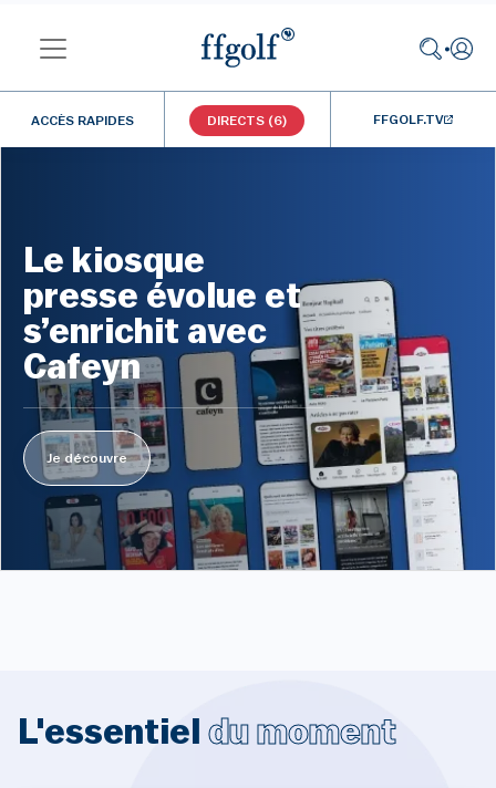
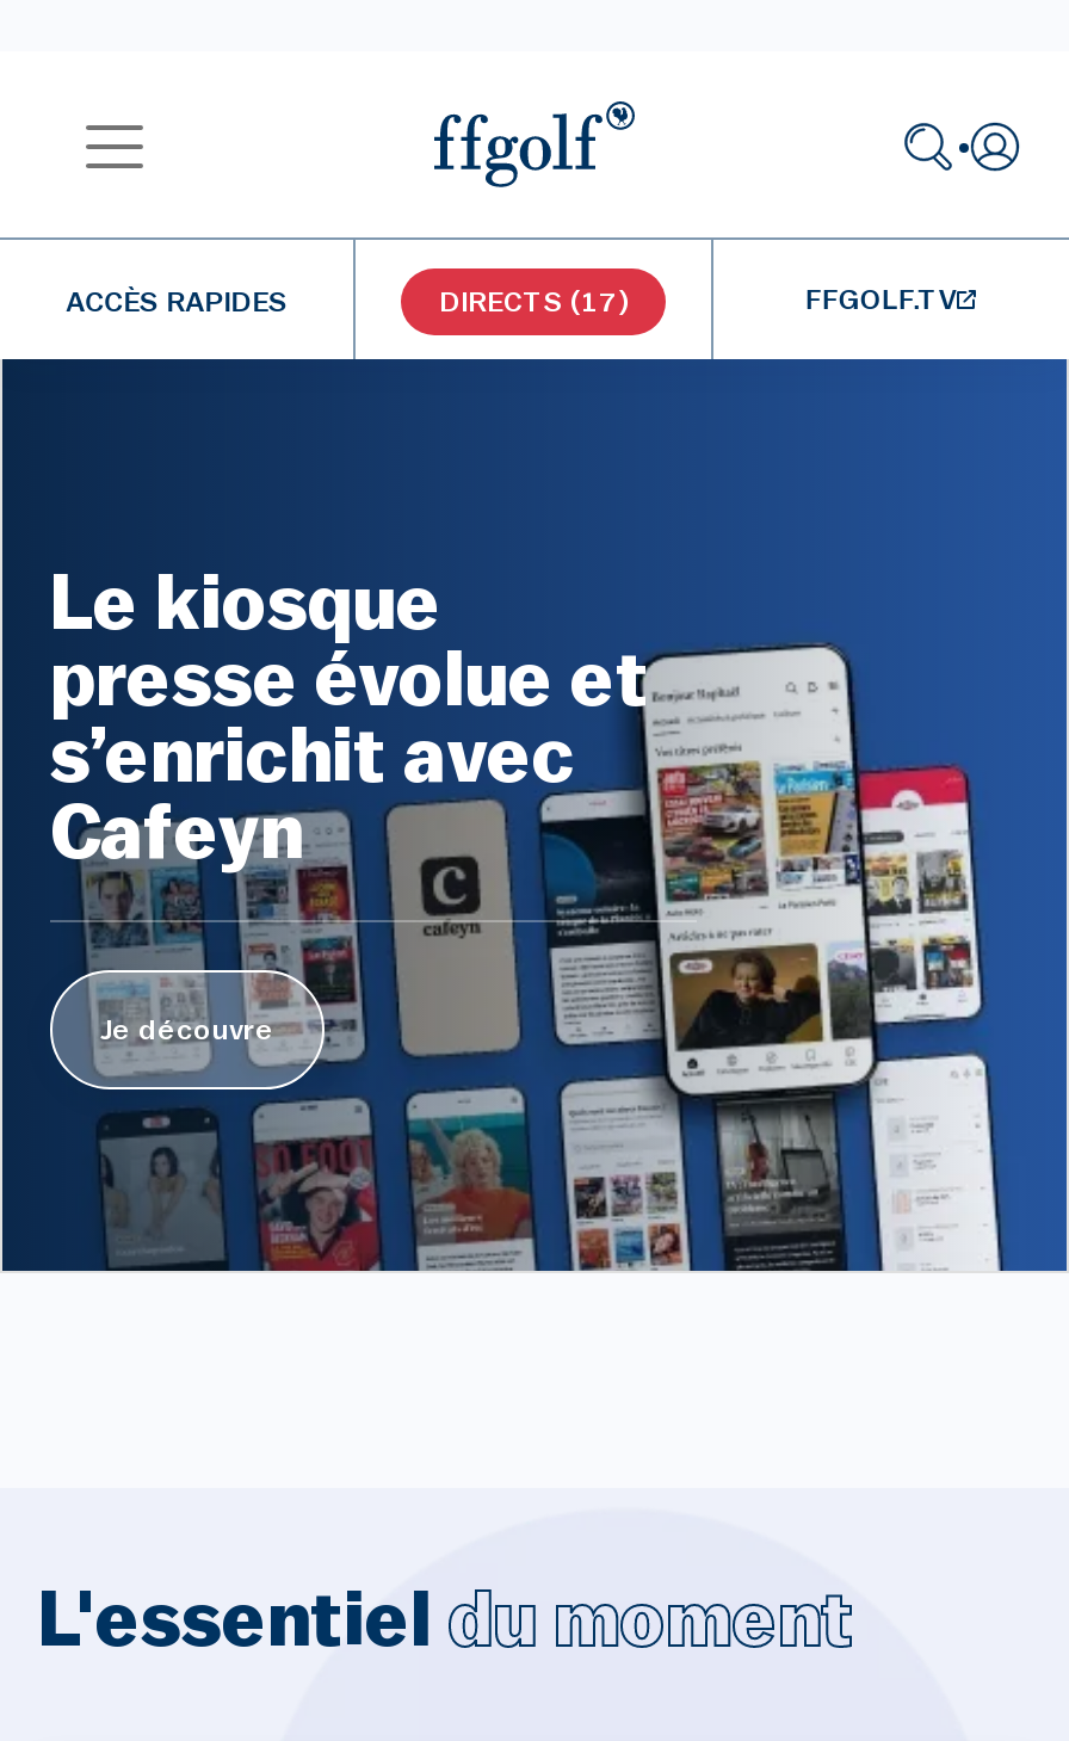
[208,114,287,127] DIRECTS (6) -> [439,288,628,316] DIRECTS (17)

